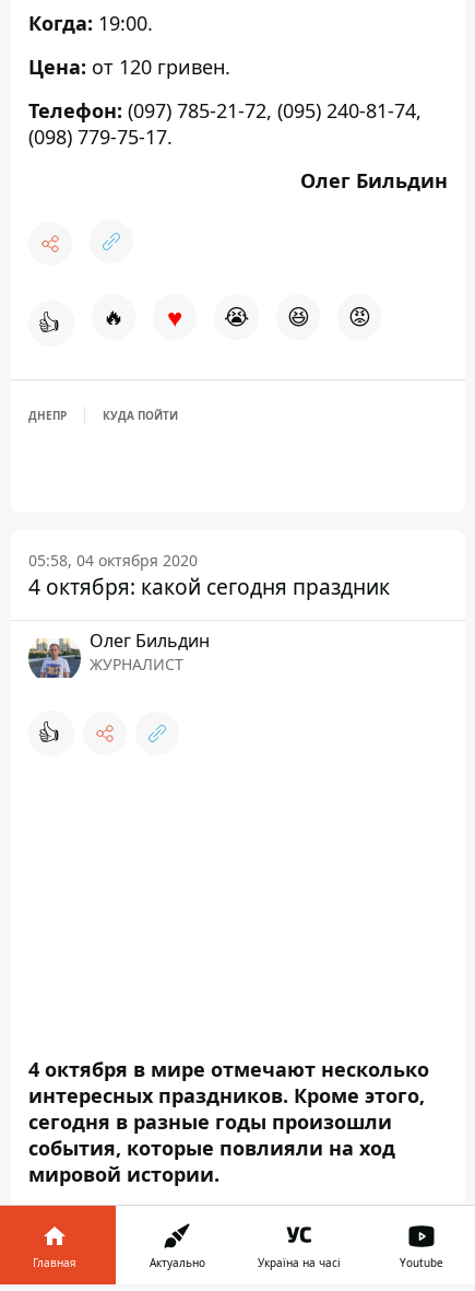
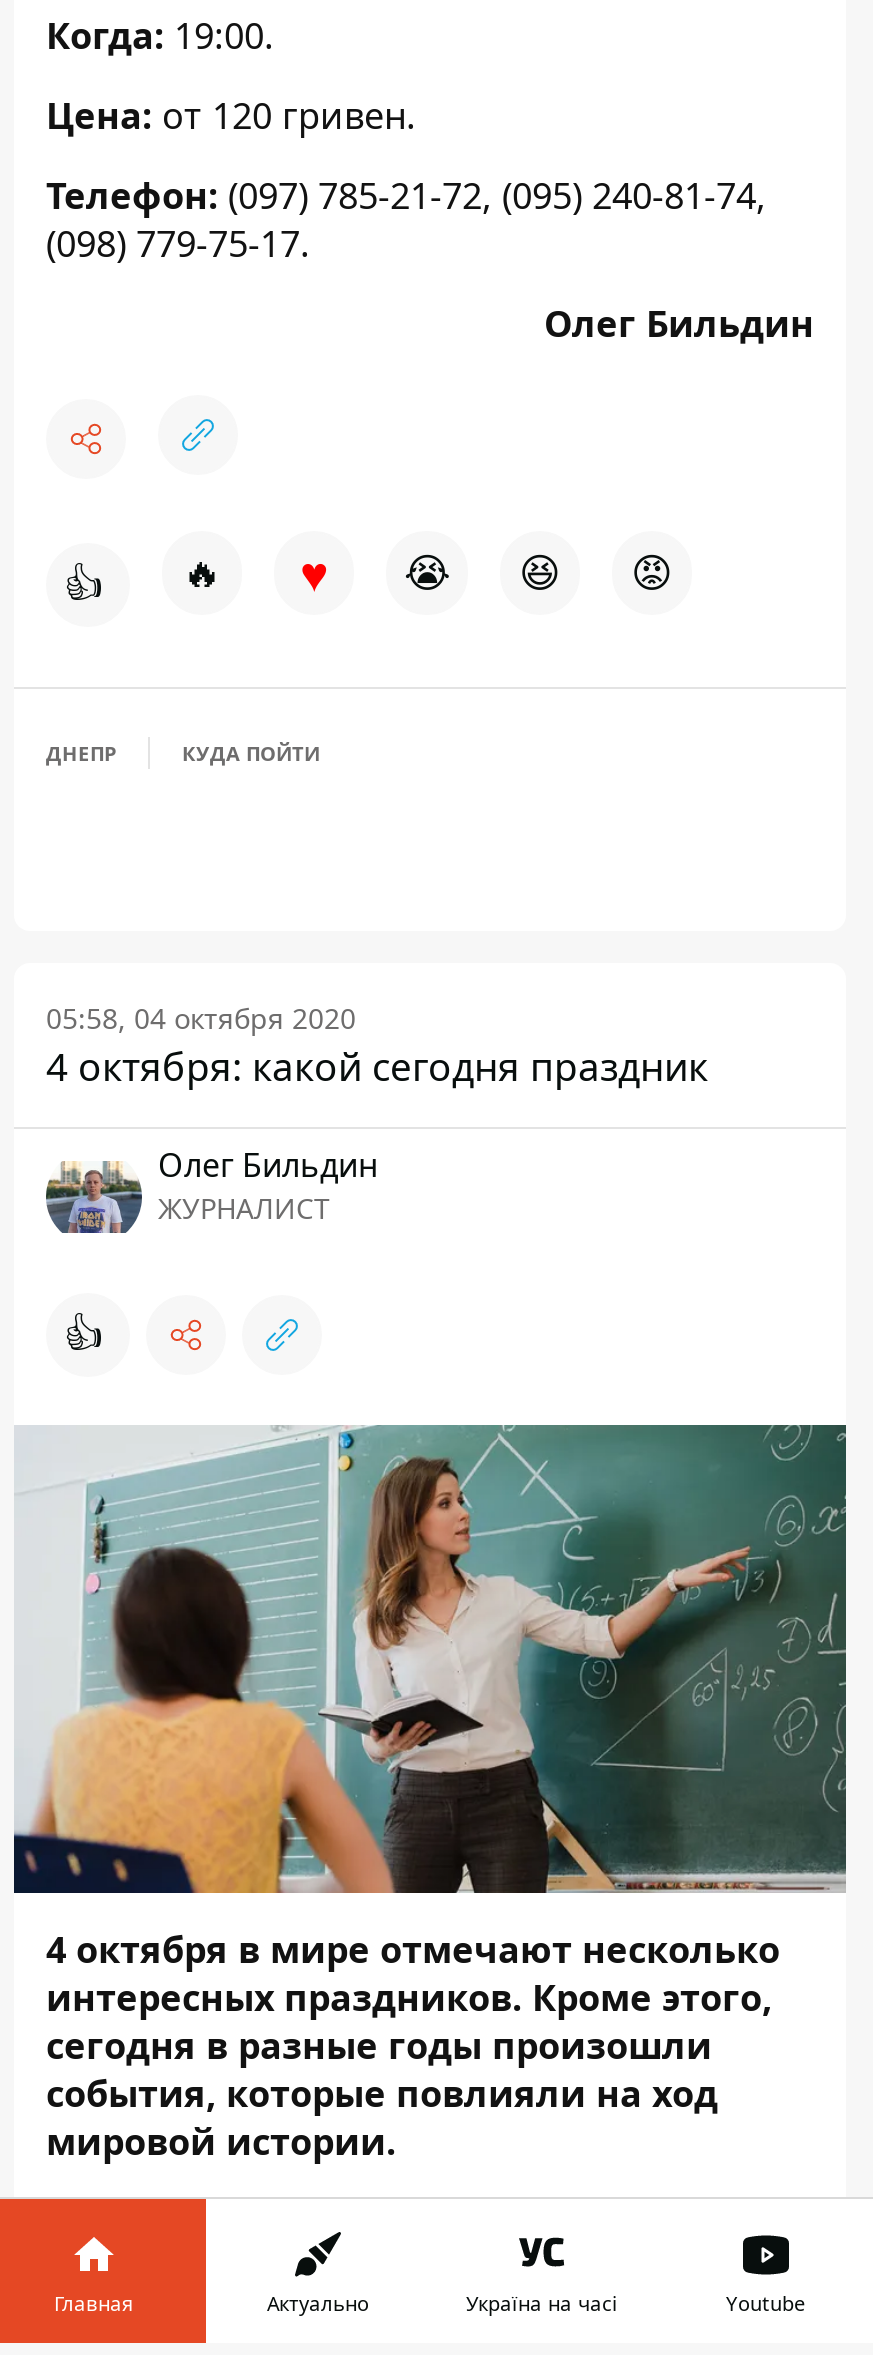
none -> [12,1423,848,1895] [image]

